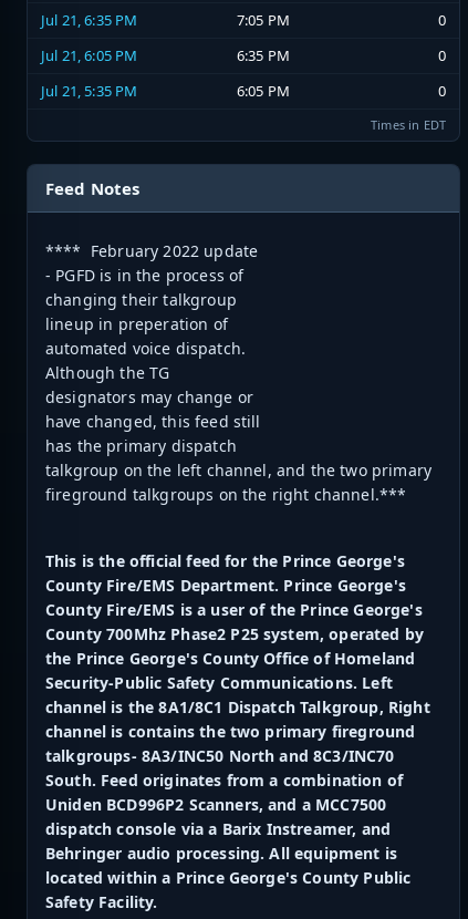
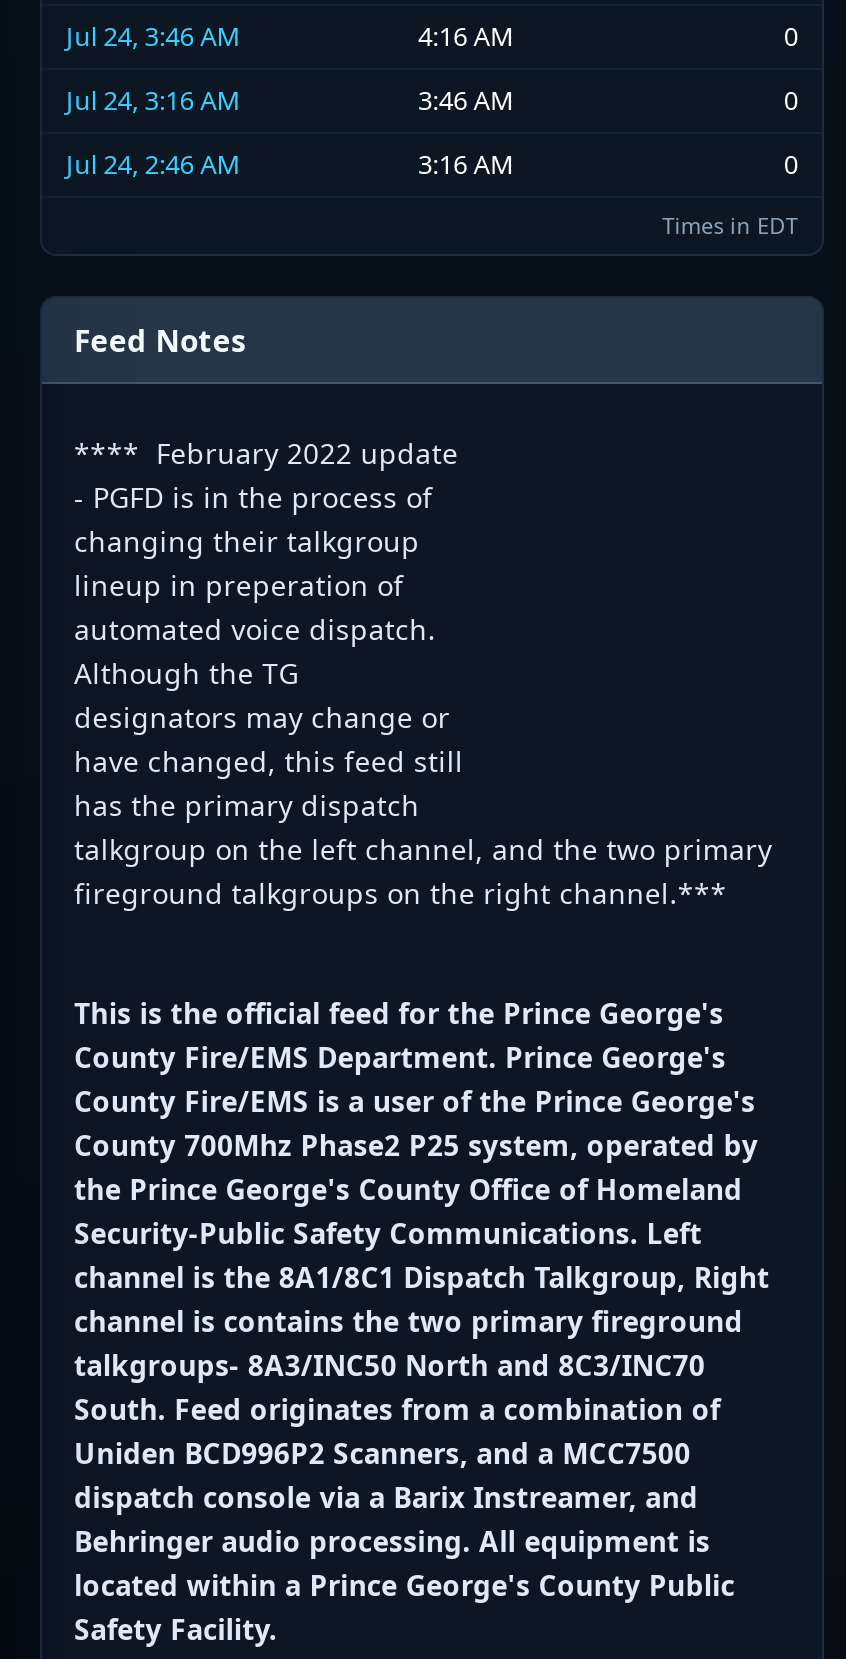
[41,10,290,30] Jul 21, 6:35 PM | 7:05 PM -> [66,19,514,55] Jul 24, 3:46 AM | 4:16 AM
[41,46,290,66] Jul 21, 6:05 PM | 6:35 PM -> [66,83,514,119] Jul 24, 3:16 AM | 3:46 AM
[41,81,290,101] Jul 21, 5:35 PM | 6:05 PM -> [66,147,514,183] Jul 24, 2:46 AM | 3:16 AM

